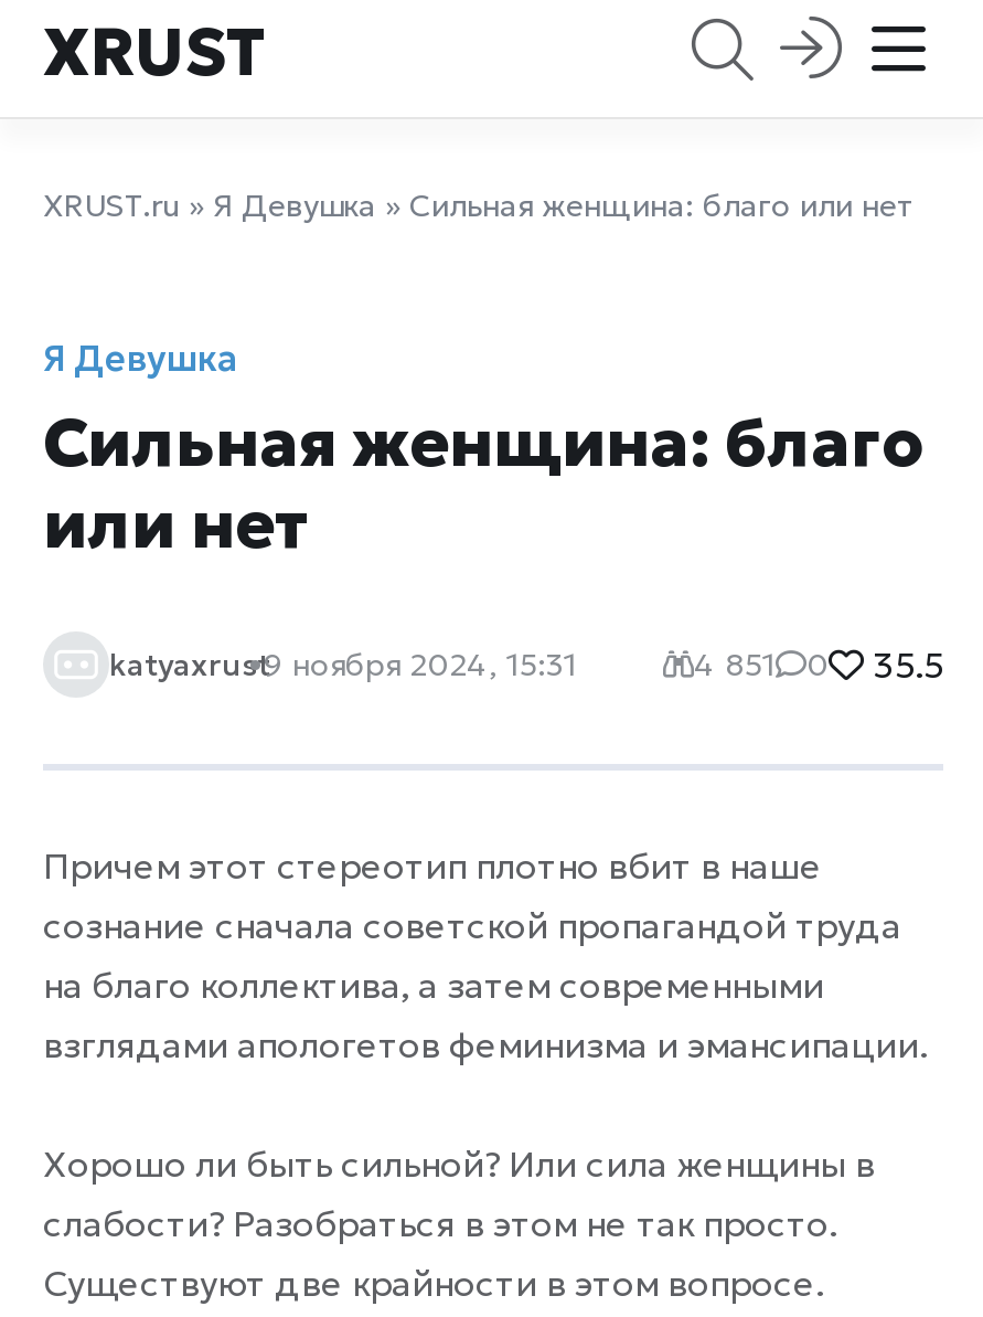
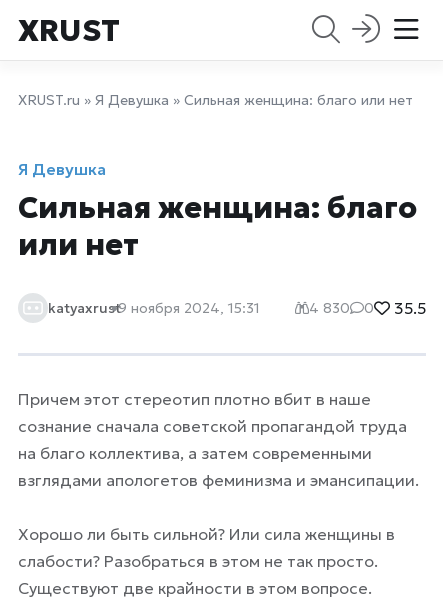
[694,645,776,684] 4 851 -> [309,299,350,317] 4 830

